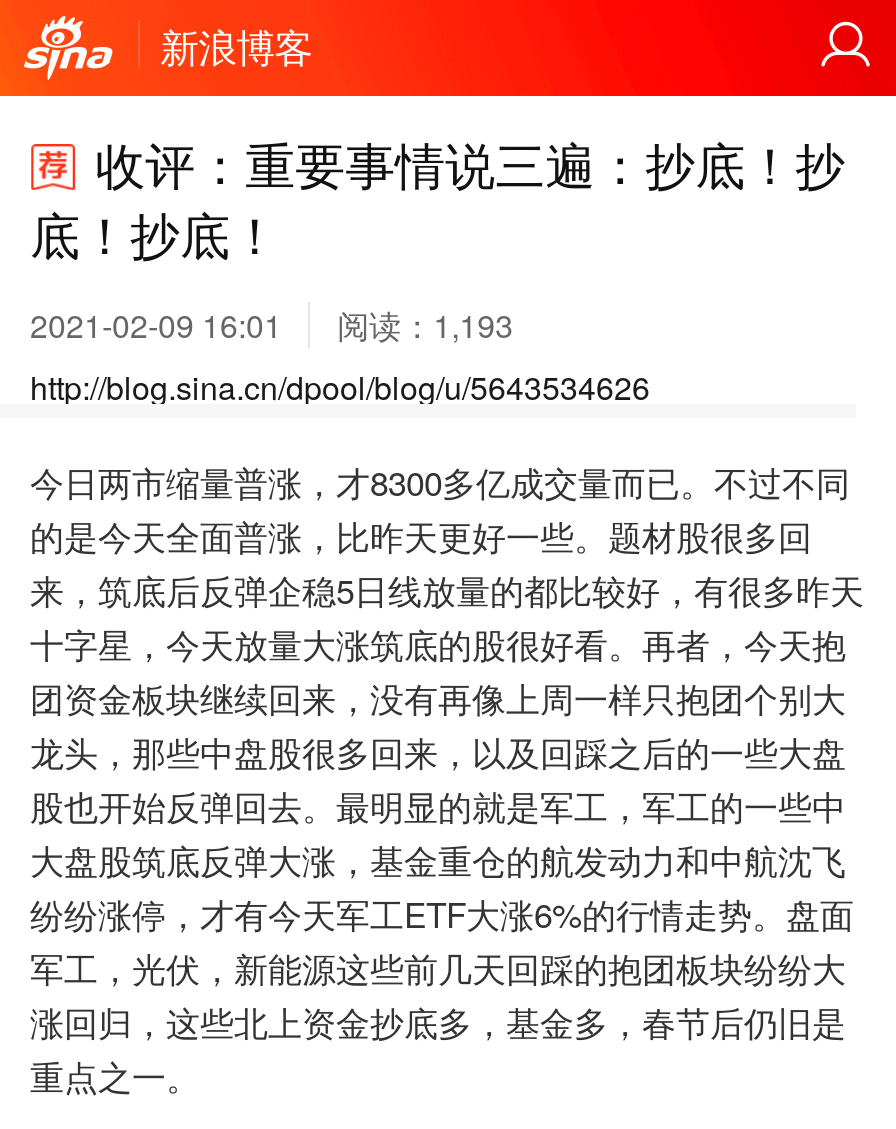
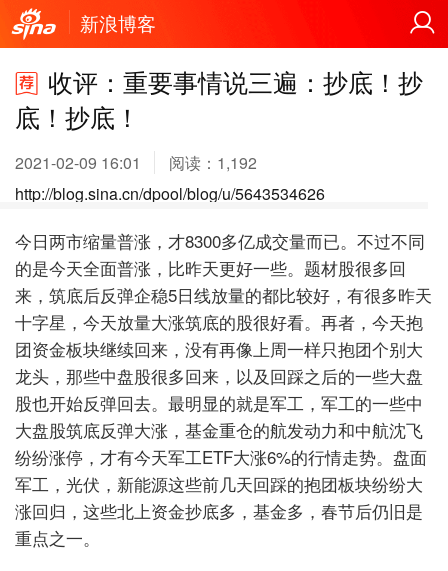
[30,302,513,348] 2021-02-09 16:01 阅读：1,193 -> [15,151,257,174] 2021-02-09 16:01 阅读：1,192

